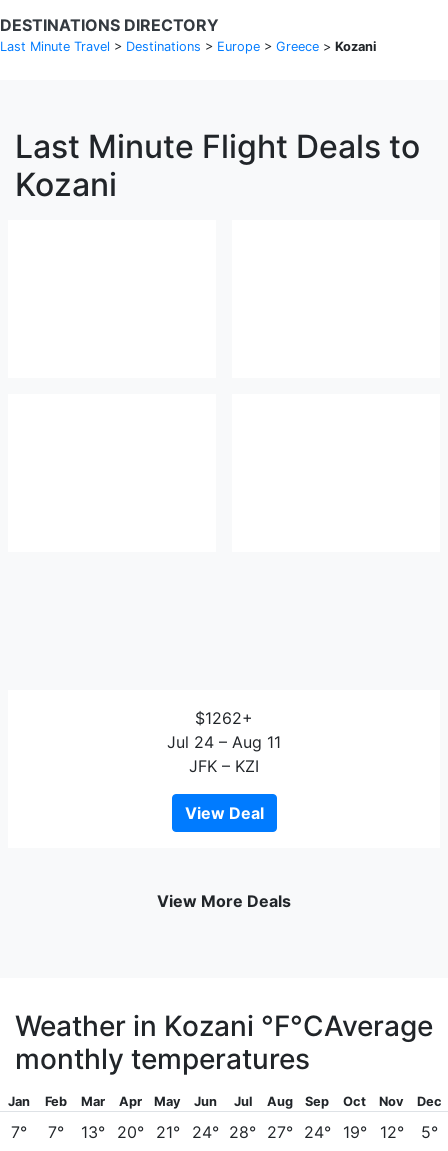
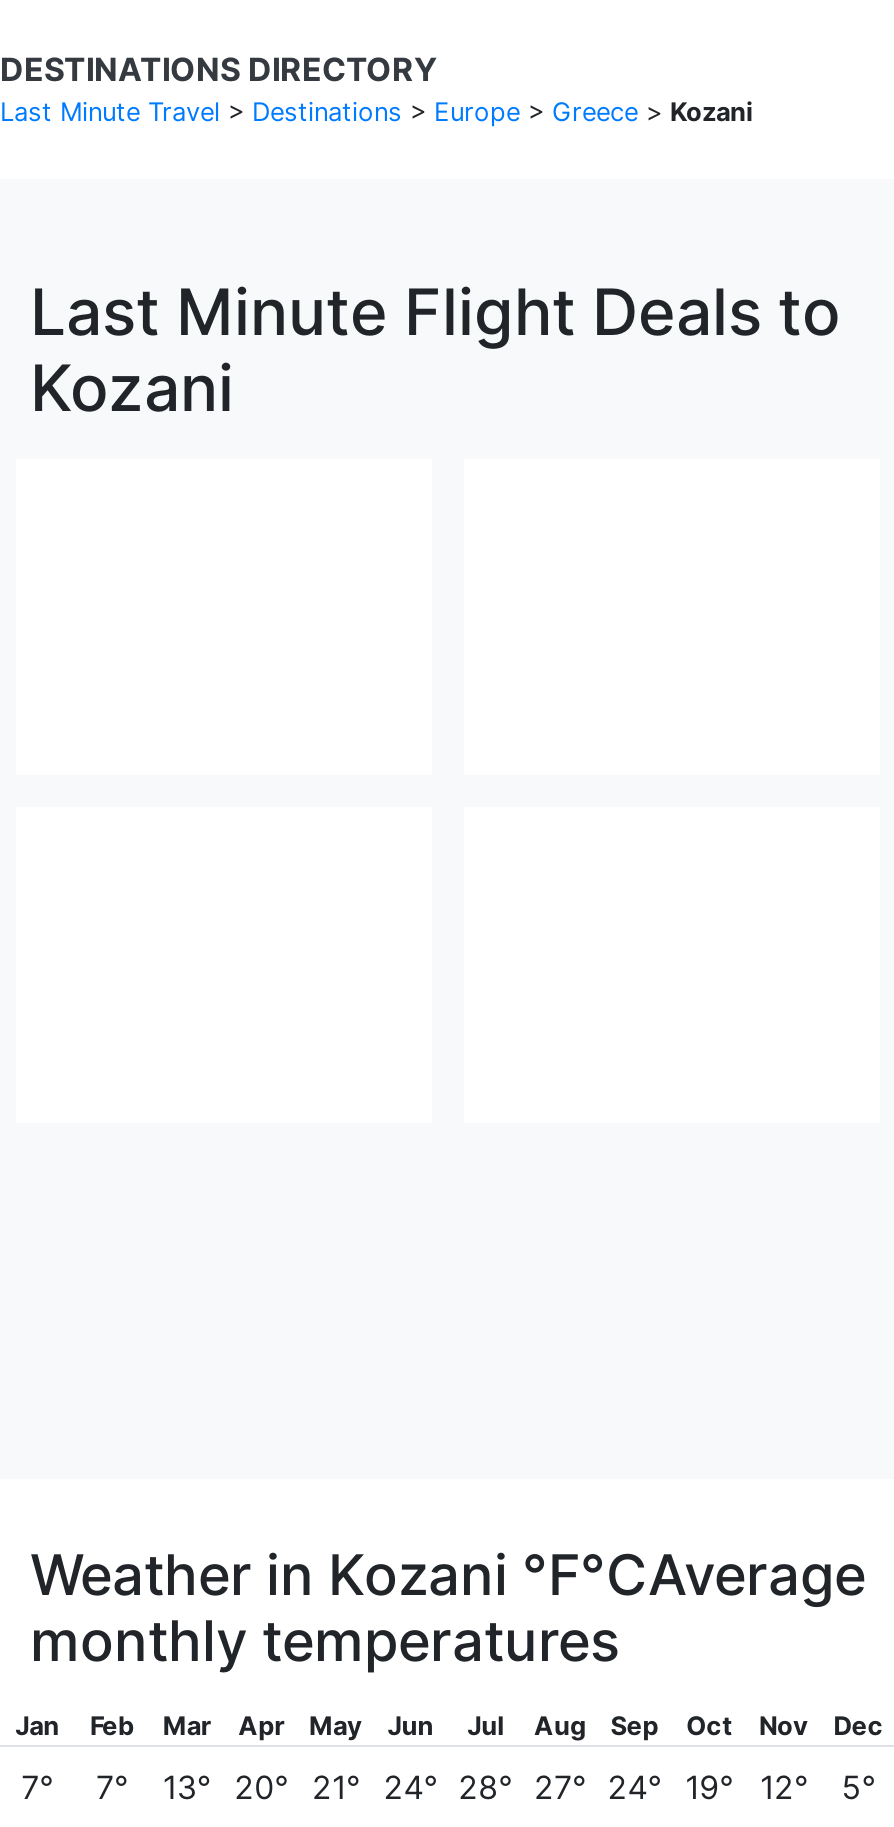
[167,708,281,823] $1262+ | Jul 24 – Aug 11 | JFK – KZI | View Deal -> none
[157,891,291,911] View More Deals -> none

